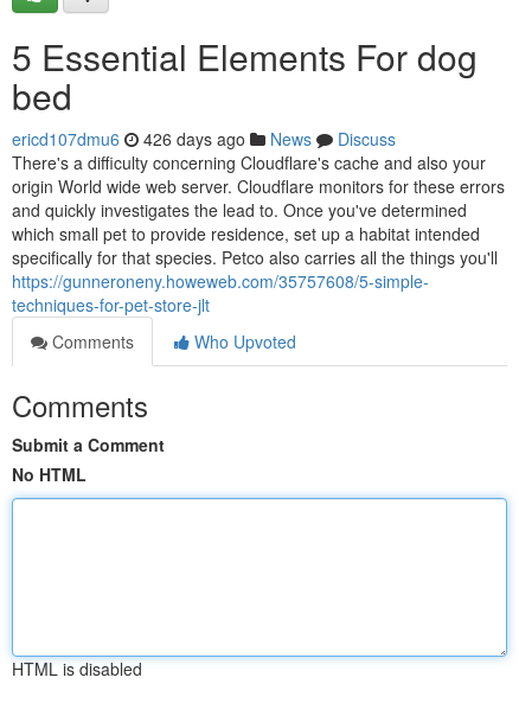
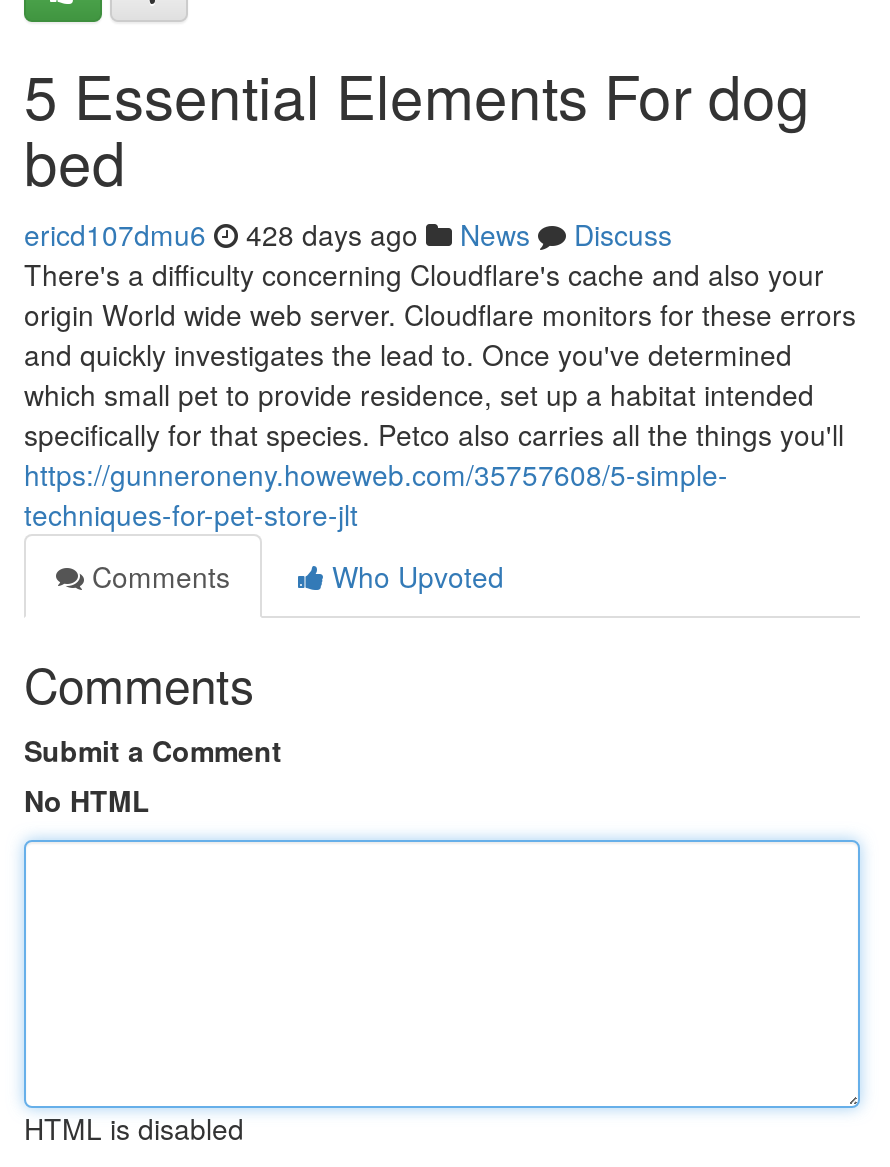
[12,127,396,151] ericd107dmu6 426 days ago News Discuss -> [24,214,672,254] ericd107dmu6 428 days ago News Discuss

